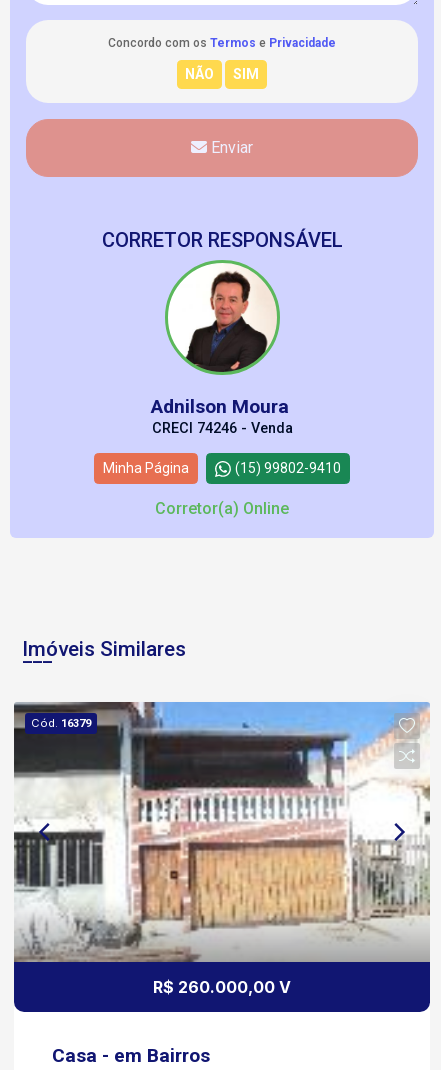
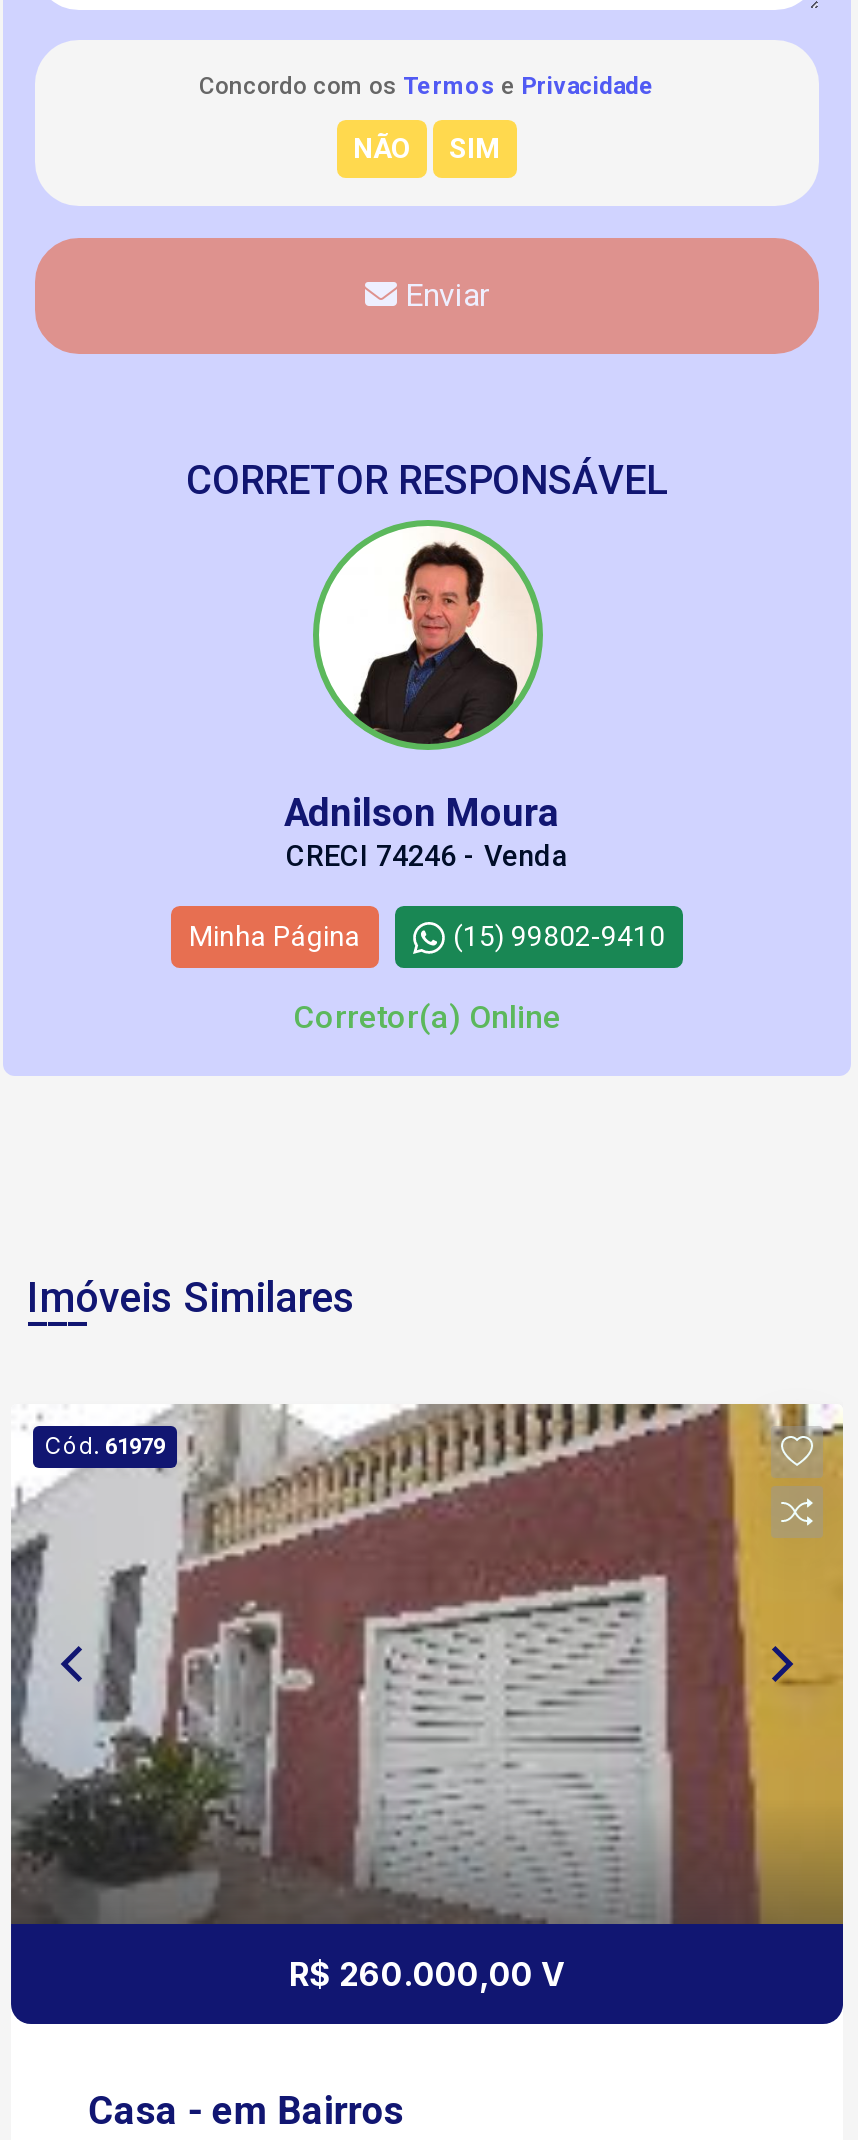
[13,701,431,963] [image] | Cód. 16379 -> [9,1402,845,1924] [image] | Cód. 61979

